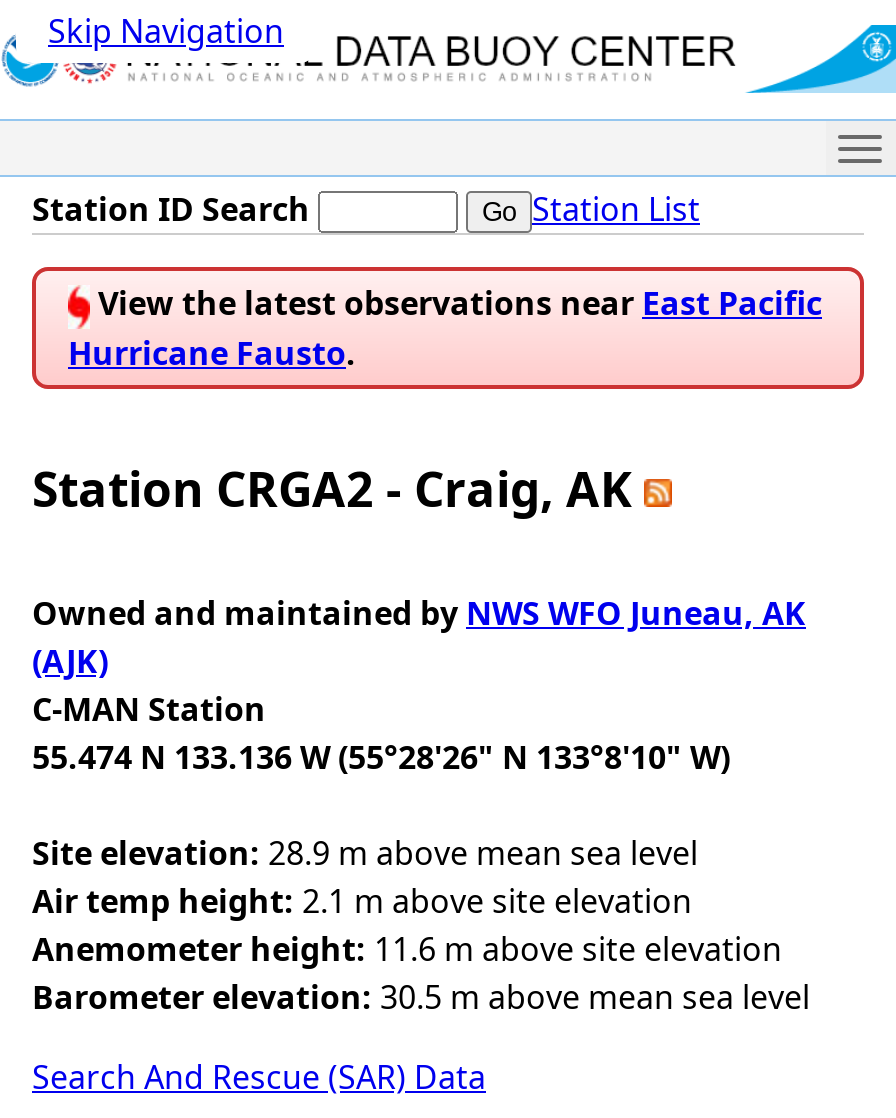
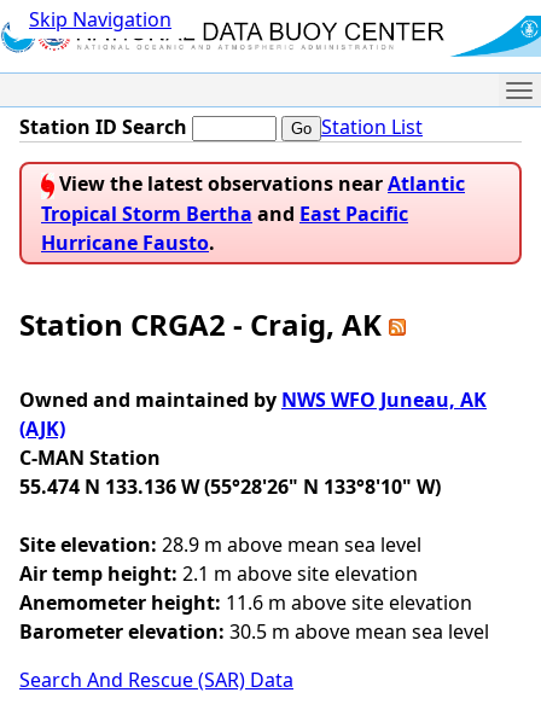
[90,282,822,326] View the latest observations near East Pacific -> [41,171,465,227] View the latest observations near Atlantic | Tropical Storm Bertha and East Pacific

